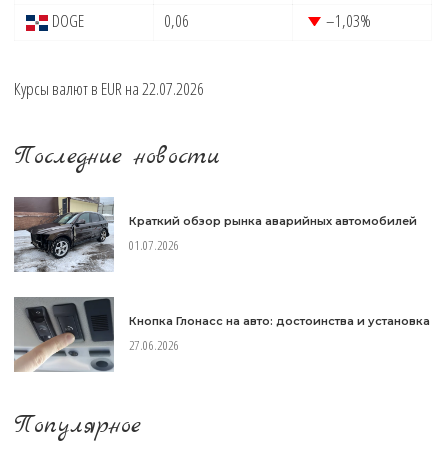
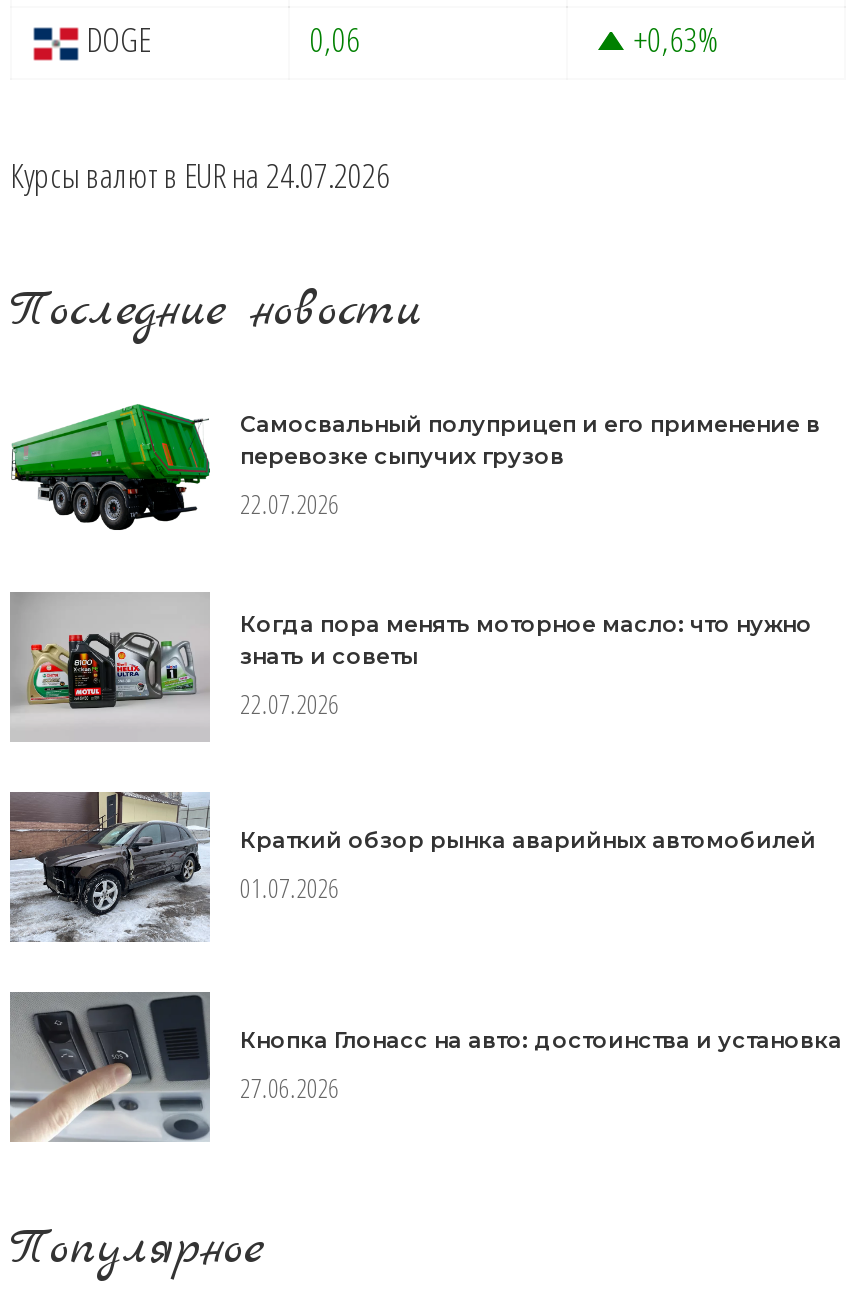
[326,9,371,32] –1,03% -> [634,17,720,63] +0,63%
[14,77,204,100] Курсы валют в EUR на 22.07.2026 -> [10,153,390,199] Курсы валют в EUR на 24.07.2026
none -> [12,402,820,722] [image] | Самосвальный полуприцеп и его применение в | перевозке сыпучих грузов | 22.07.2026 | Когда пора менять моторное масло: что нужно | знать и советы | 22.07.2026
none -> [12,614,208,742] [image]

